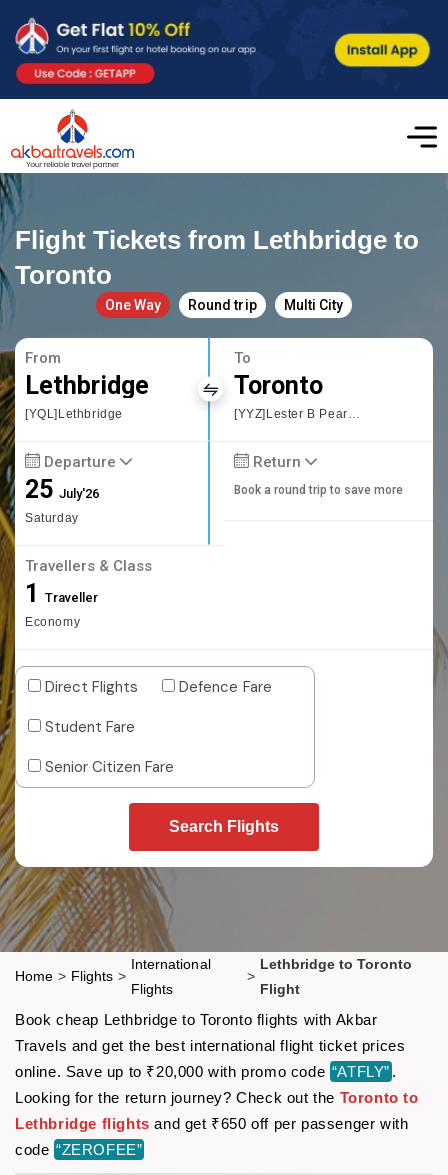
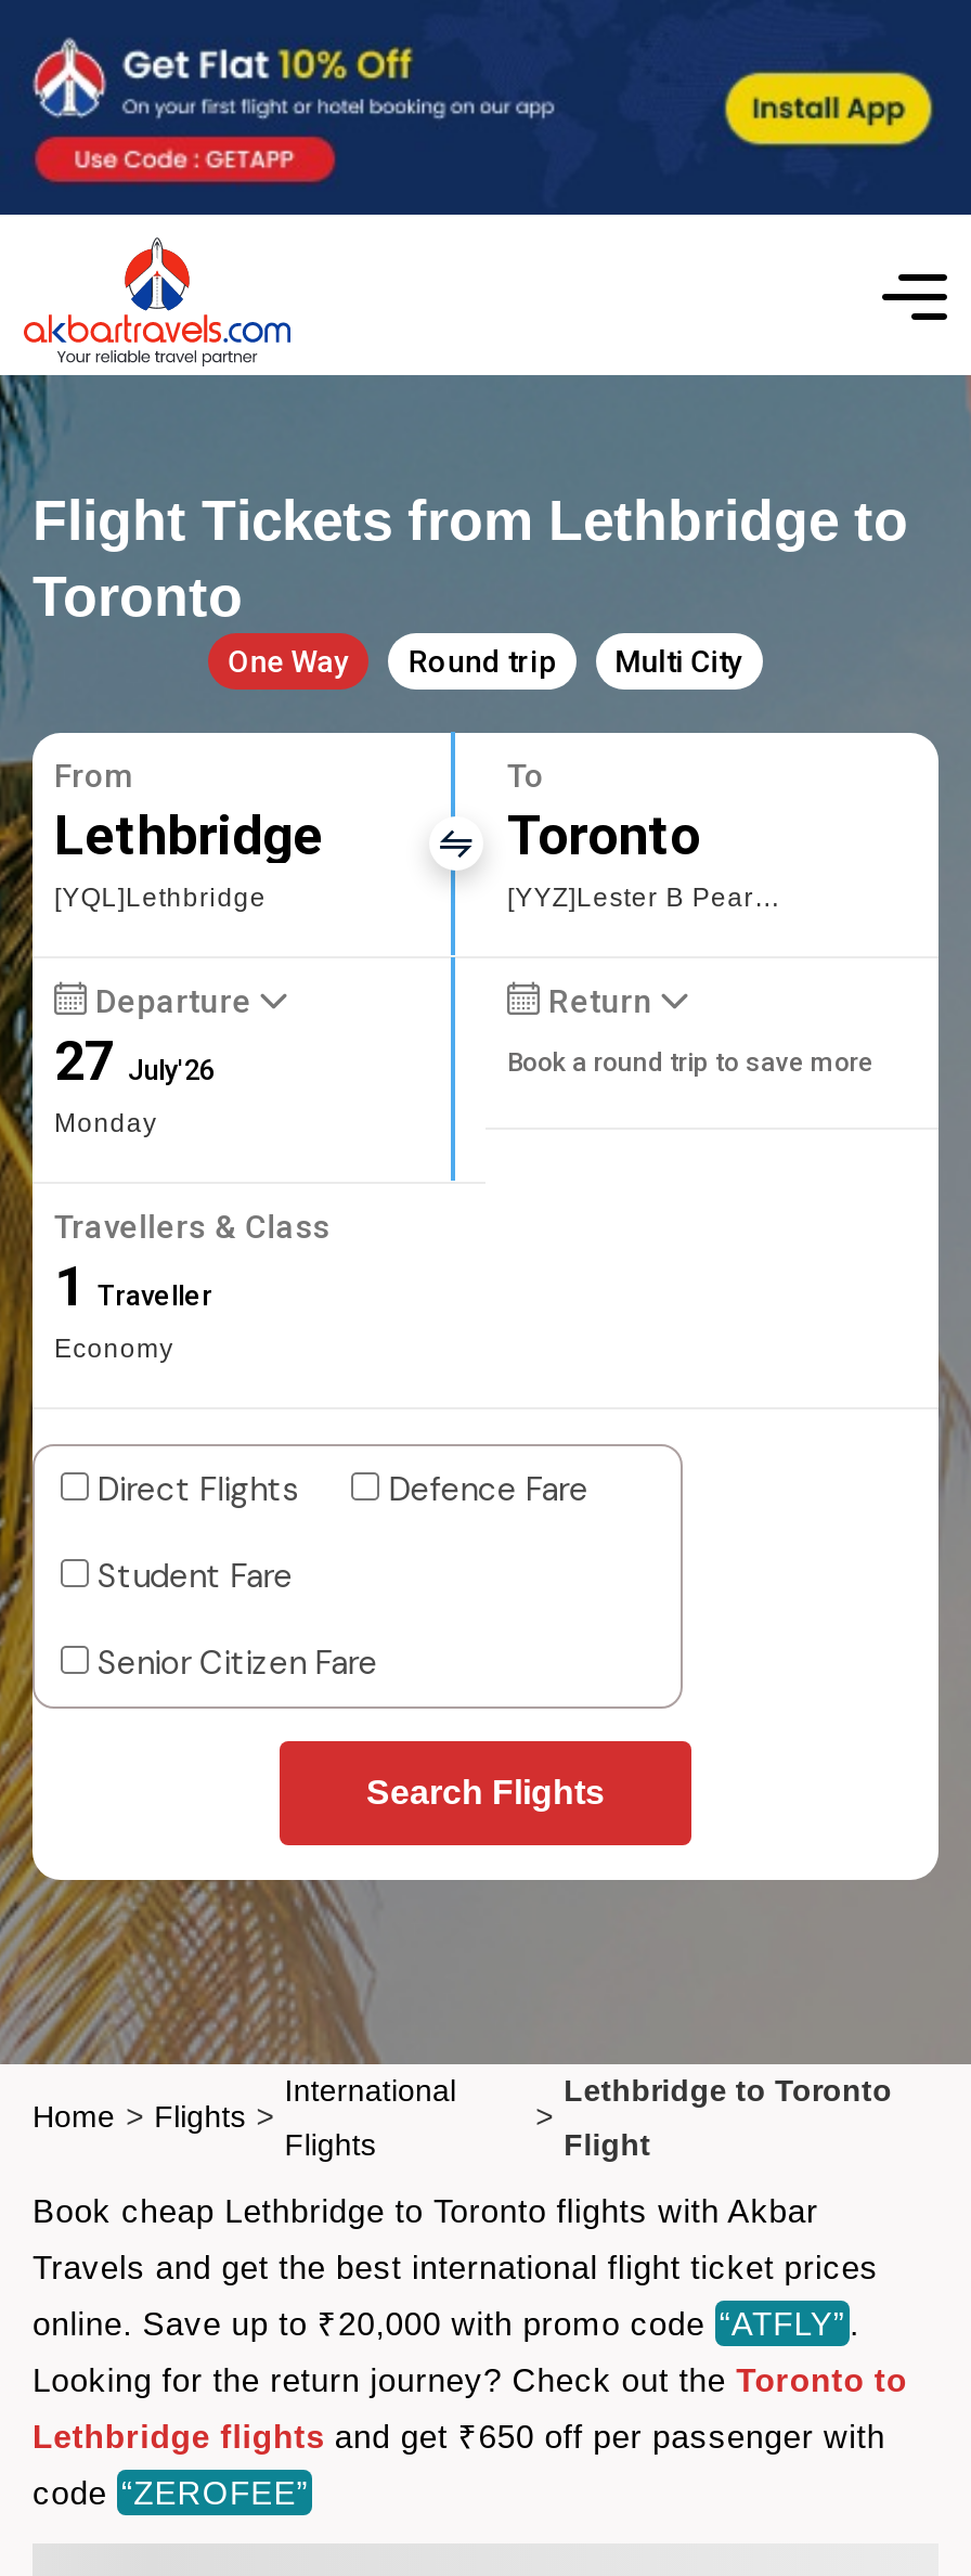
[25,475,99,525] 25 July'26 | Saturday -> [54,1030,215,1138] 27 July'26 | Monday

